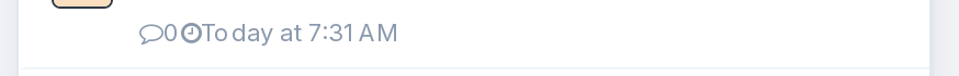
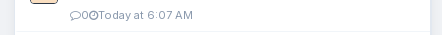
[163,17,398,48] 0 Today at 7:31 AM -> [81,8,193,22] 0 Today at 6:07 AM

